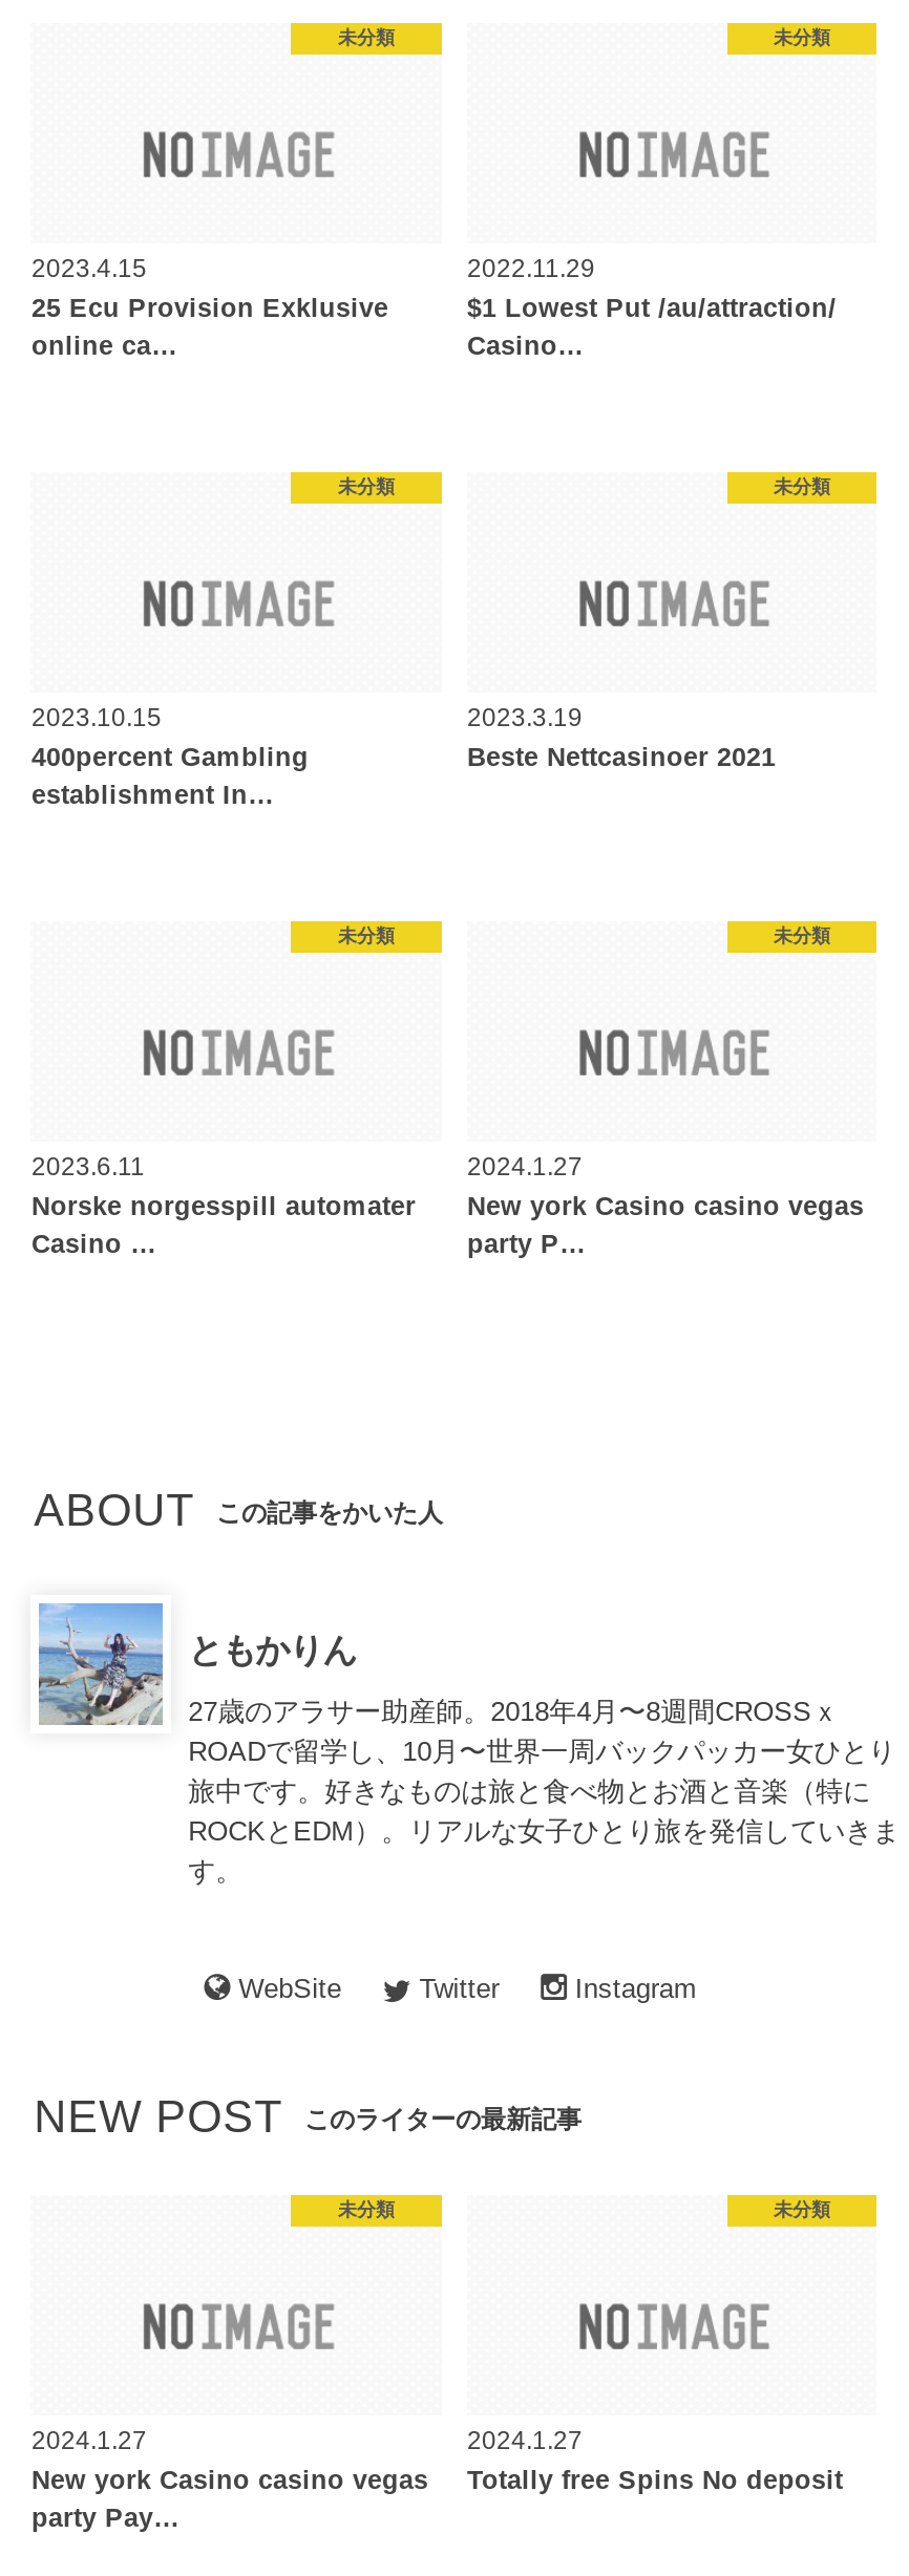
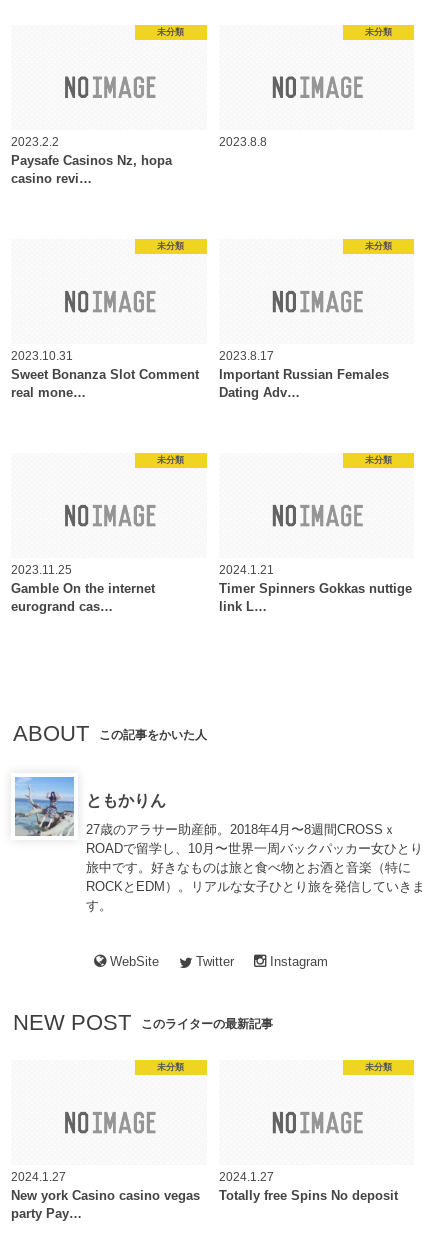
[31,254,388,361] 2023.4.15 | 25 Ecu Provision Exklusive | online ca… -> [11,135,172,186] 2023.2.2 | Paysafe Casinos Nz, hopa | casino revi…
[467,254,837,361] 2022.11.29 | $1 Lowest Put /au/attraction/ | Casino… -> [219,135,267,149] 2023.8.8
[31,703,309,810] 2023.10.15 | 400percent Gambling | establishment In… -> [11,349,199,400] 2023.10.31 | Sweet Bonanza Slot Comment | real mone…
[467,703,776,772] 2023.3.19 | Beste Nettcasinoer 2021 -> [219,349,389,400] 2023.8.17 | Important Russian Females | Dating Adv…
[31,1152,416,1259] 2023.6.11 | Norske norgesspill automater | Casino … -> [11,563,155,614] 2023.11.25 | Gamble On the internet | eurogrand cas…
[467,1152,864,1259] 2024.1.27 | New york Casino casino vegas | party P… -> [219,563,412,614] 2024.1.21 | Timer Spinners Gokkas nuttige | link L…

